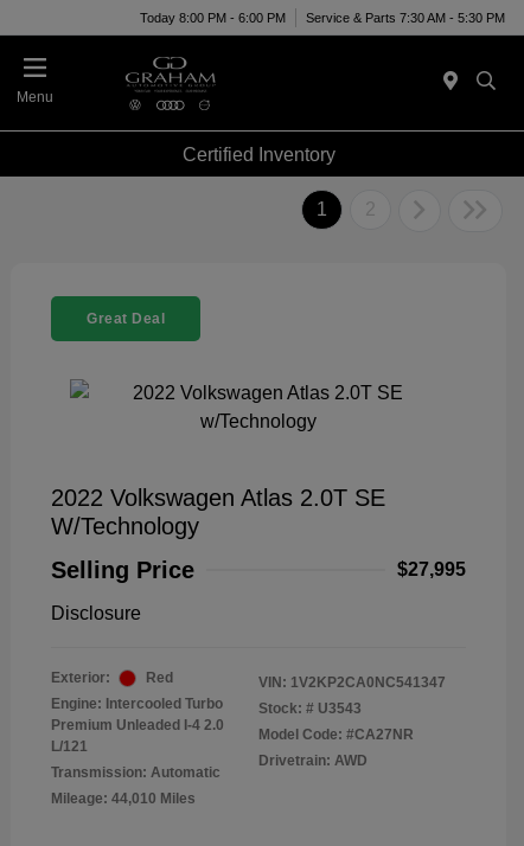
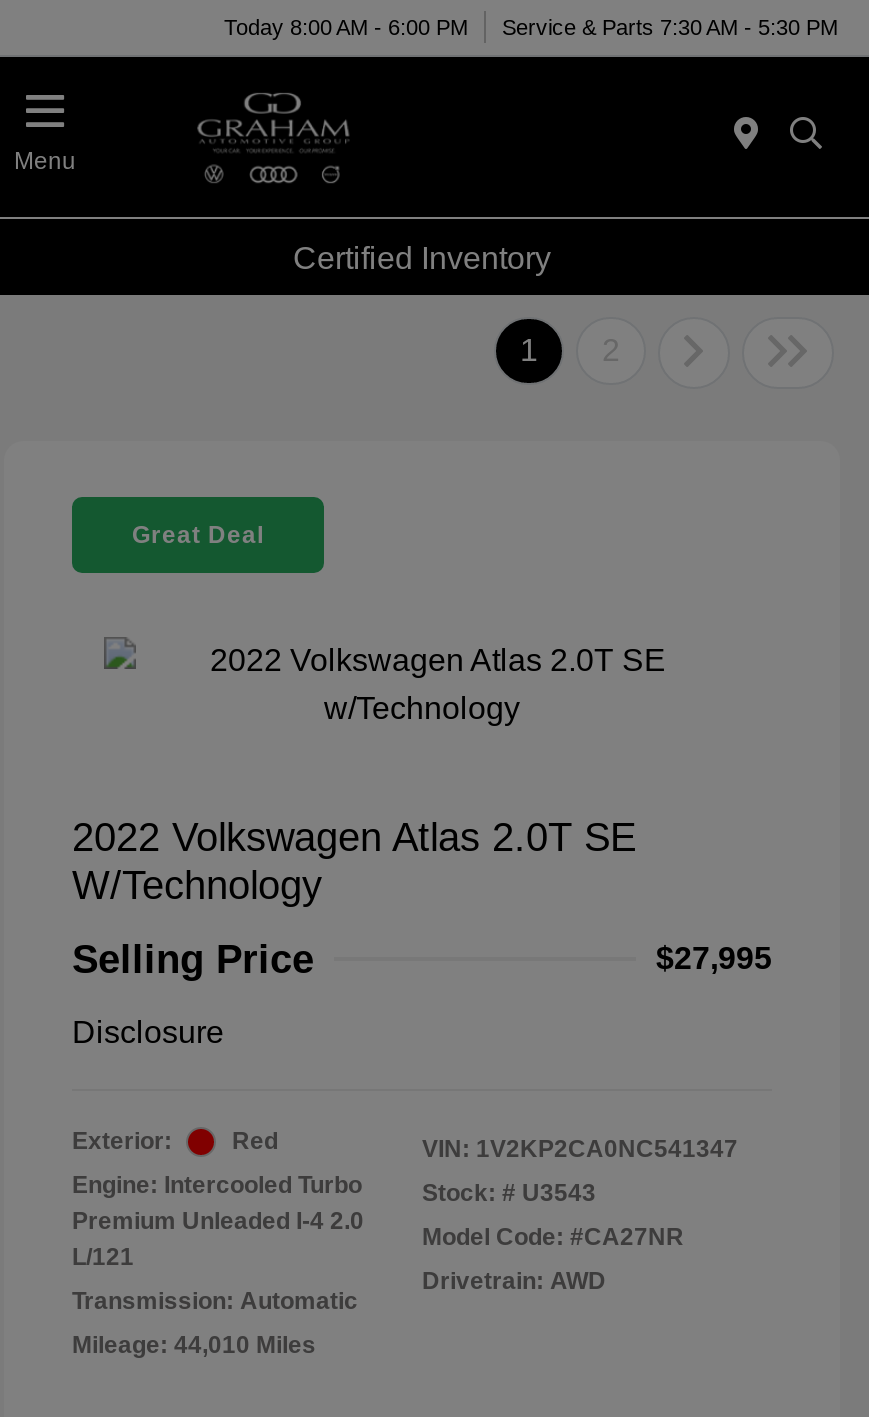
[140,10,505,24] Today 8:00 PM - 6:00 PM Service & Parts 7:30 AM - 5:30 PM -> [224,14,838,38] Today 8:00 AM - 6:00 PM Service & Parts 7:30 AM - 5:30 PM

